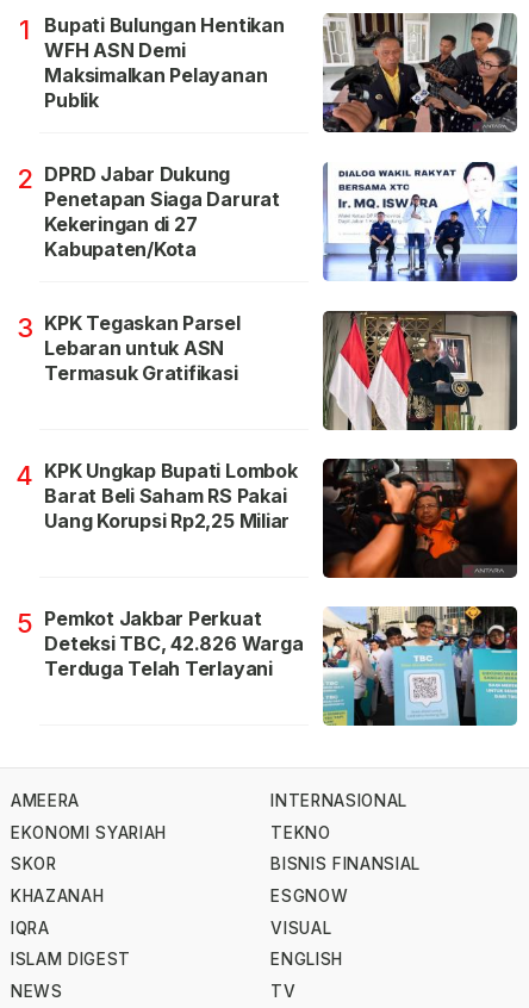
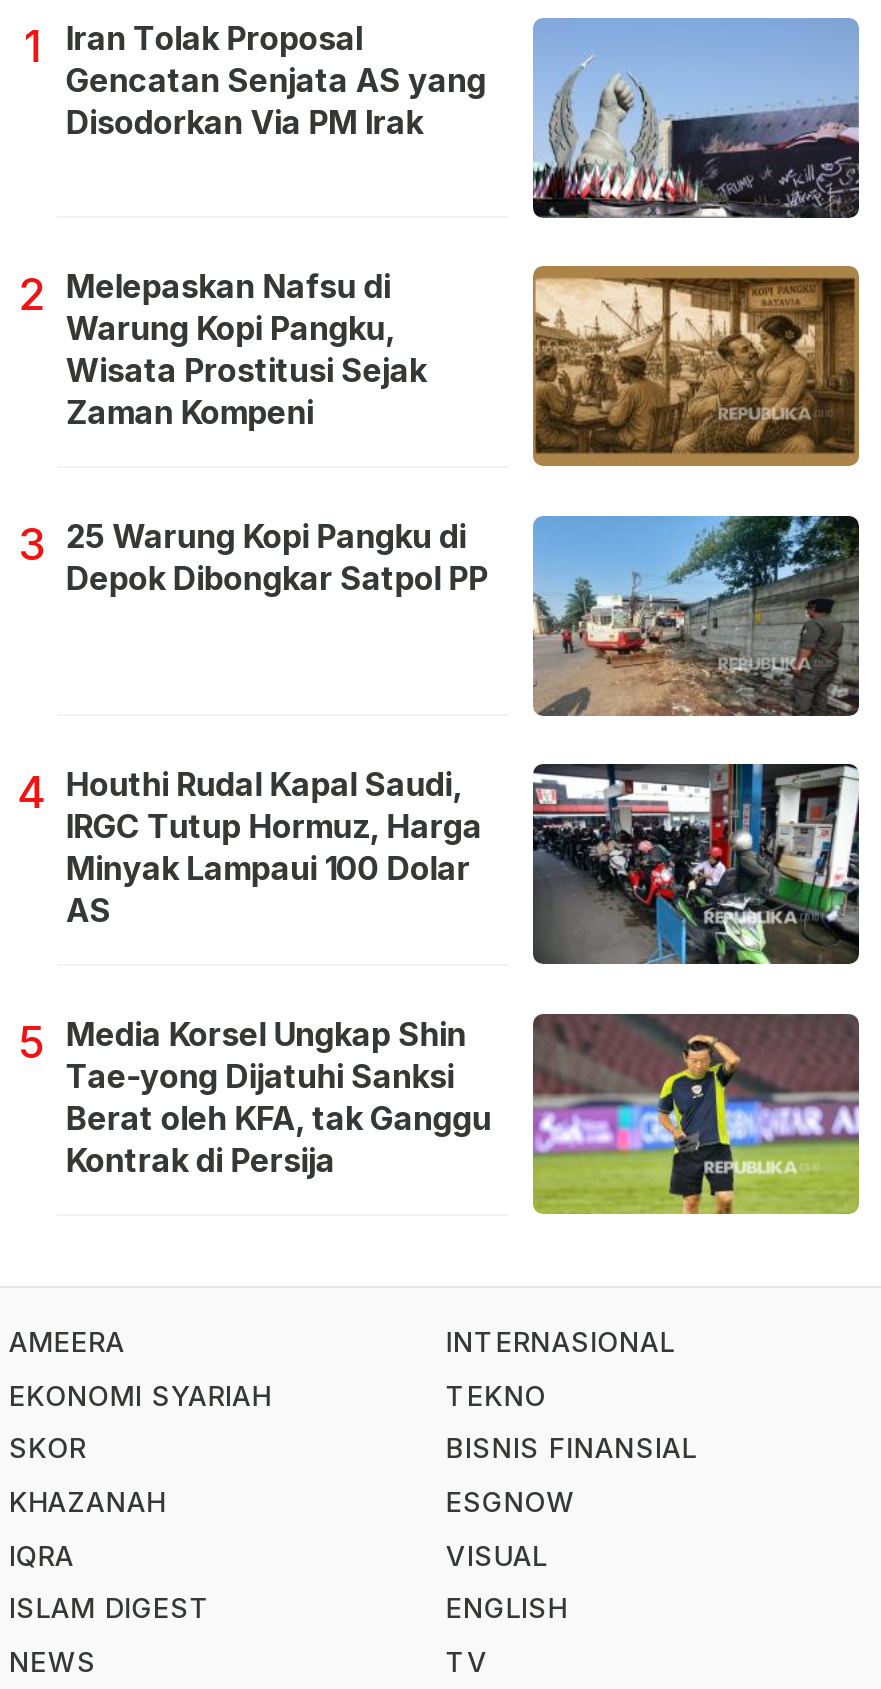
[44,12,518,132] [image] | Bupati Bulungan Hentikan | WFH ASN Demi | Maksimalkan Pelayanan | Publik -> [66,16,861,220] [image] | Iran Tolak Proposal | Gencatan Senjata AS yang | Disodorkan Via PM Irak
[16,163,280,262] 2 DPRD Jabar Dukung | Penetapan Siaga Darurat | Kekeringan di 27 | Kabupaten/Kota -> [18,267,427,433] 2 Melepaskan Nafsu di | Warung Kopi Pangku, | Wisata Prostitusi Sejak | Zaman Kompeni
[322,161,518,282] [image] -> [531,264,861,468] [image]
[16,312,240,385] 3 KPK Tegaskan Parsel | Lebaran untuk ASN | Termasuk Gratifikasi -> [18,517,488,599] 3 25 Warung Kopi Pangku di | Depok Dibongkar Satpol PP
[322,310,517,431] [image] -> [531,514,859,718] [image]
[16,458,518,579] [image] | 4 KPK Ungkap Bupati Lombok | Barat Beli Saham RS Pakai | Uang Korupsi Rp2,25 Miliar -> [17,762,861,966] [image] | 4 Houthi Rudal Kapal Saudi, | IRGC Tutup Hormuz, Harga | Minyak Lampaui 100 Dolar | AS
[16,605,518,727] [image] | 5 Pemkot Jakbar Perkuat | Deteksi TBC, 42.826 Warga | Terduga Telah Terlayani -> [18,1012,861,1216] [image] | 5 Media Korsel Ungkap Shin | Tae-yong Dijatuhi Sanksi | Berat oleh KFA, tak Ganggu | Kontrak di Persija

